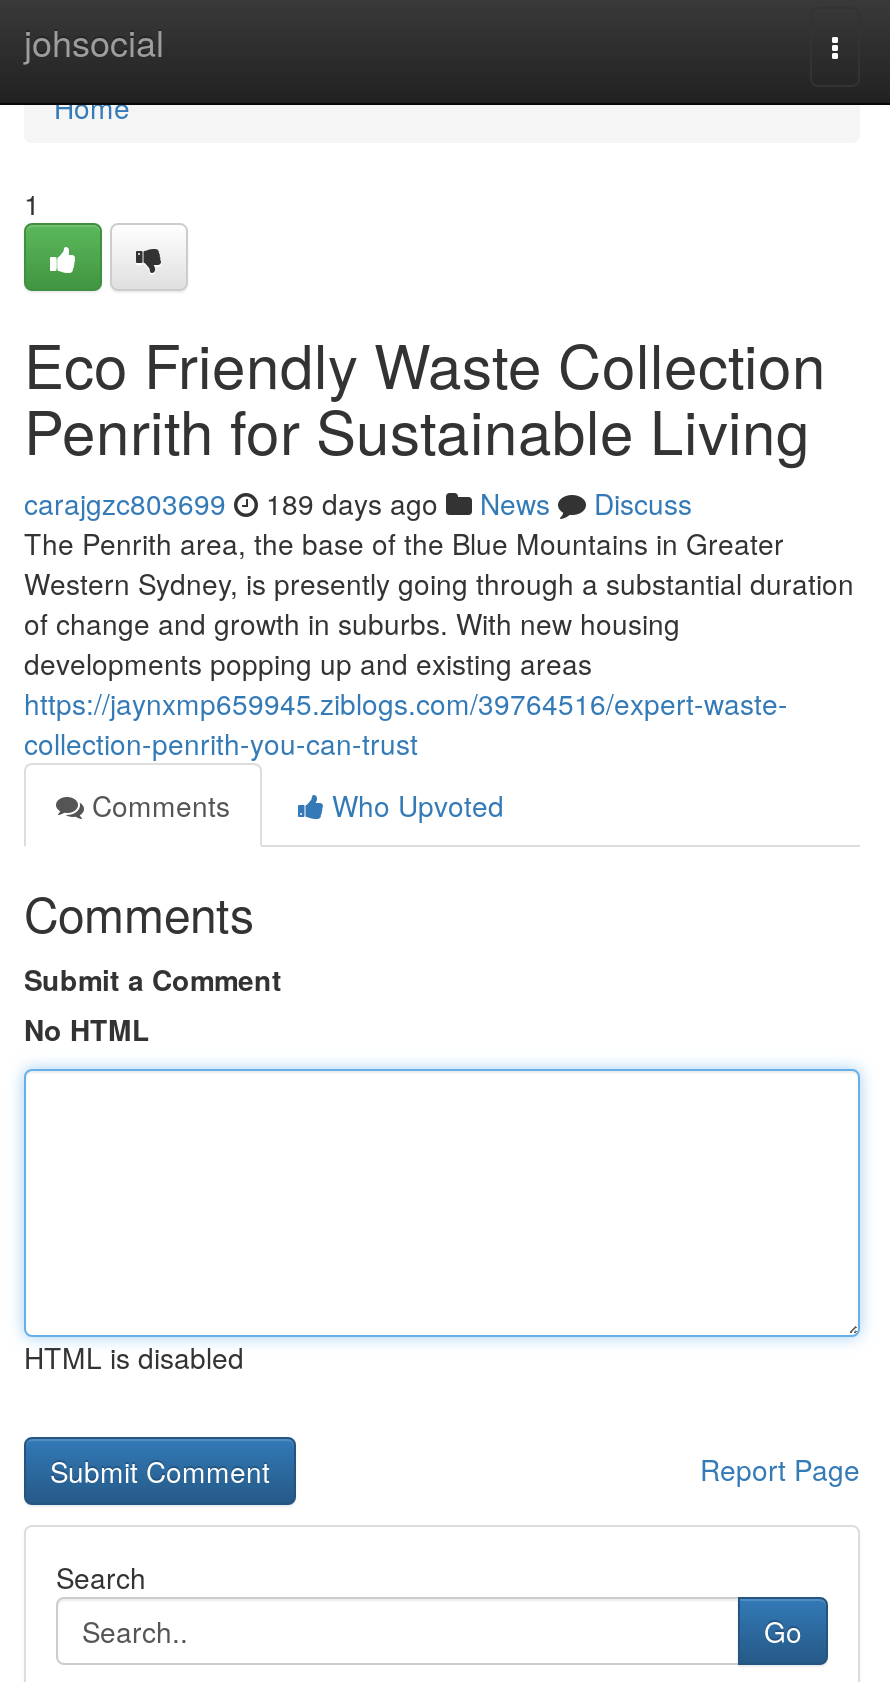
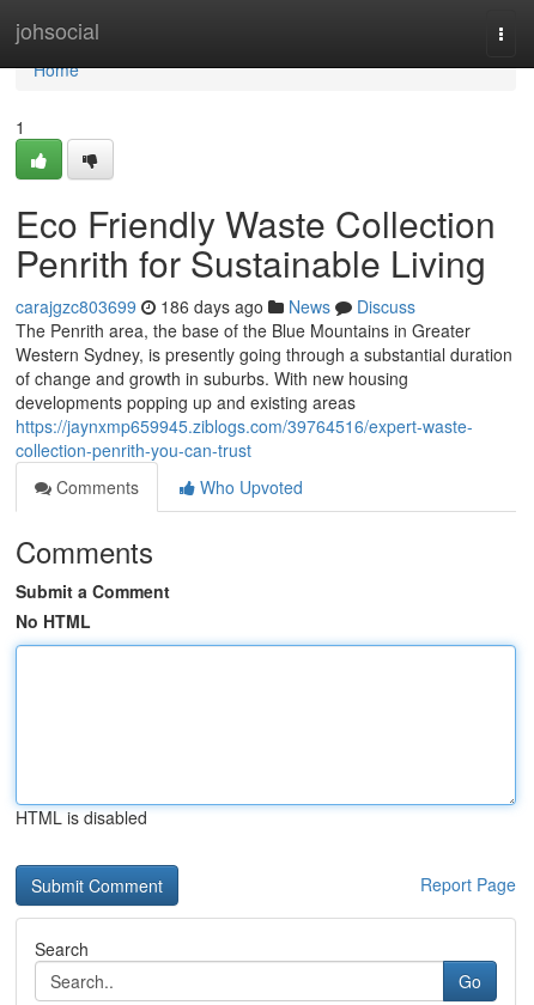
[24,483,692,523] carajgzc803699 189 days ago News Discuss -> [16,294,415,318] carajgzc803699 186 days ago News Discuss

